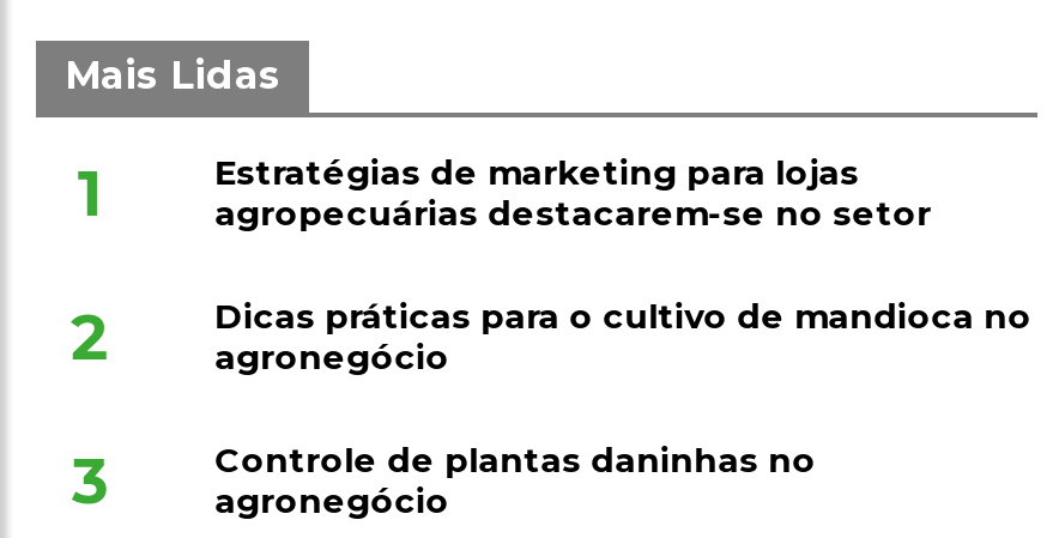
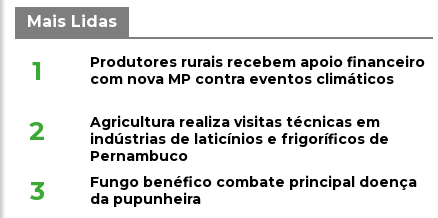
[215,150,931,234] Estratégias de marketing para lojas | agropecuárias destacarem-se no setor -> [90,53,425,88] Produtores rurais recebem apoio financeiro | com nova MP contra eventos climáticos
[215,294,1032,378] Dicas práticas para o cultivo de mandioca no | agronegócio -> [90,113,389,165] Agricultura realiza visitas técnicas em | indústrias de laticínios e frigoríficos de | Pernambuco
[215,438,816,522] Controle de plantas daninhas no | agronegócio -> [90,173,417,208] Fungo benéfico combate principal doença | da pupunheira

